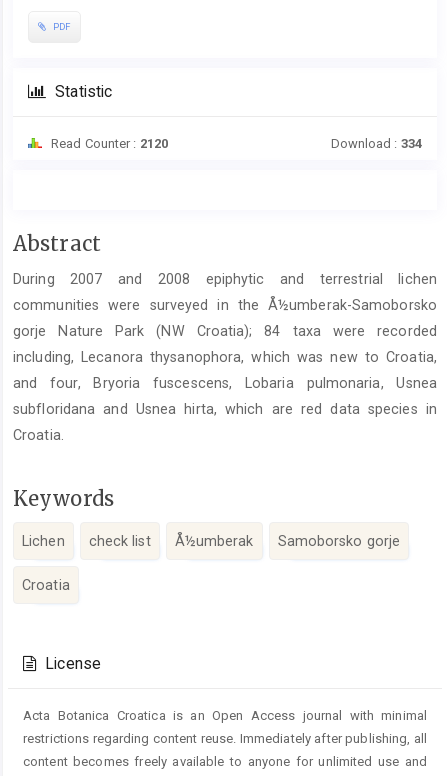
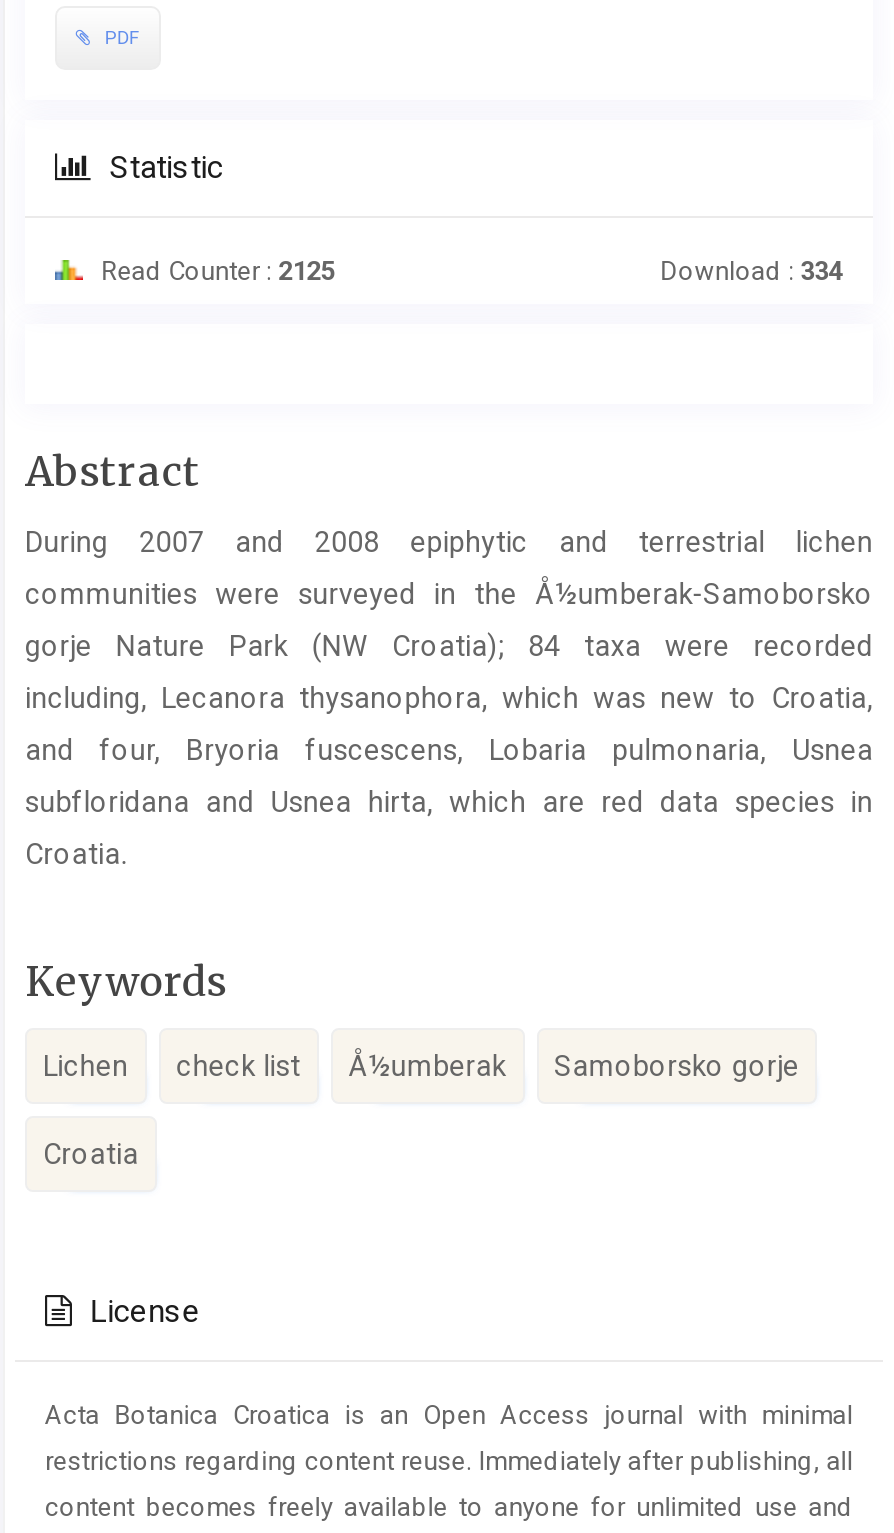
[48,136,168,151] Read Counter : 2120 -> [95,256,335,286] Read Counter : 2125

